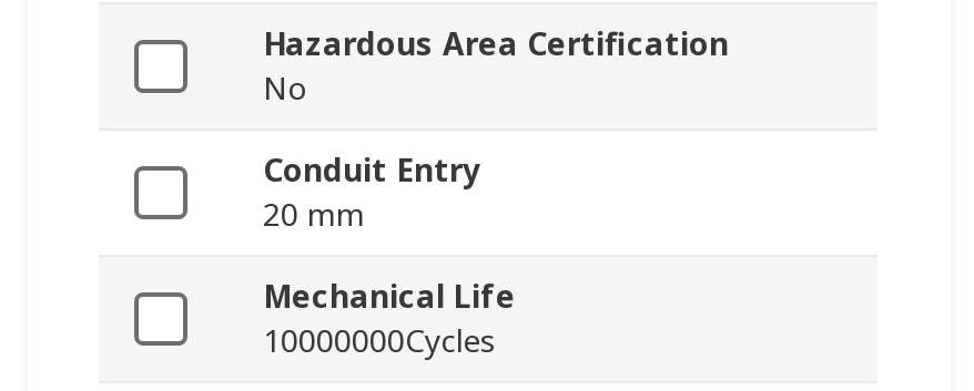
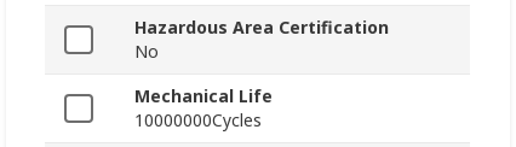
[263,150,480,236] Conduit Entry | 20 mm -> none

